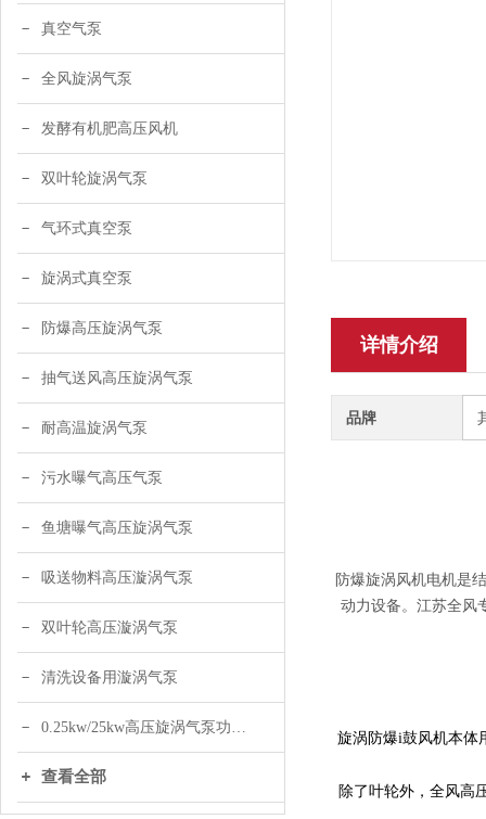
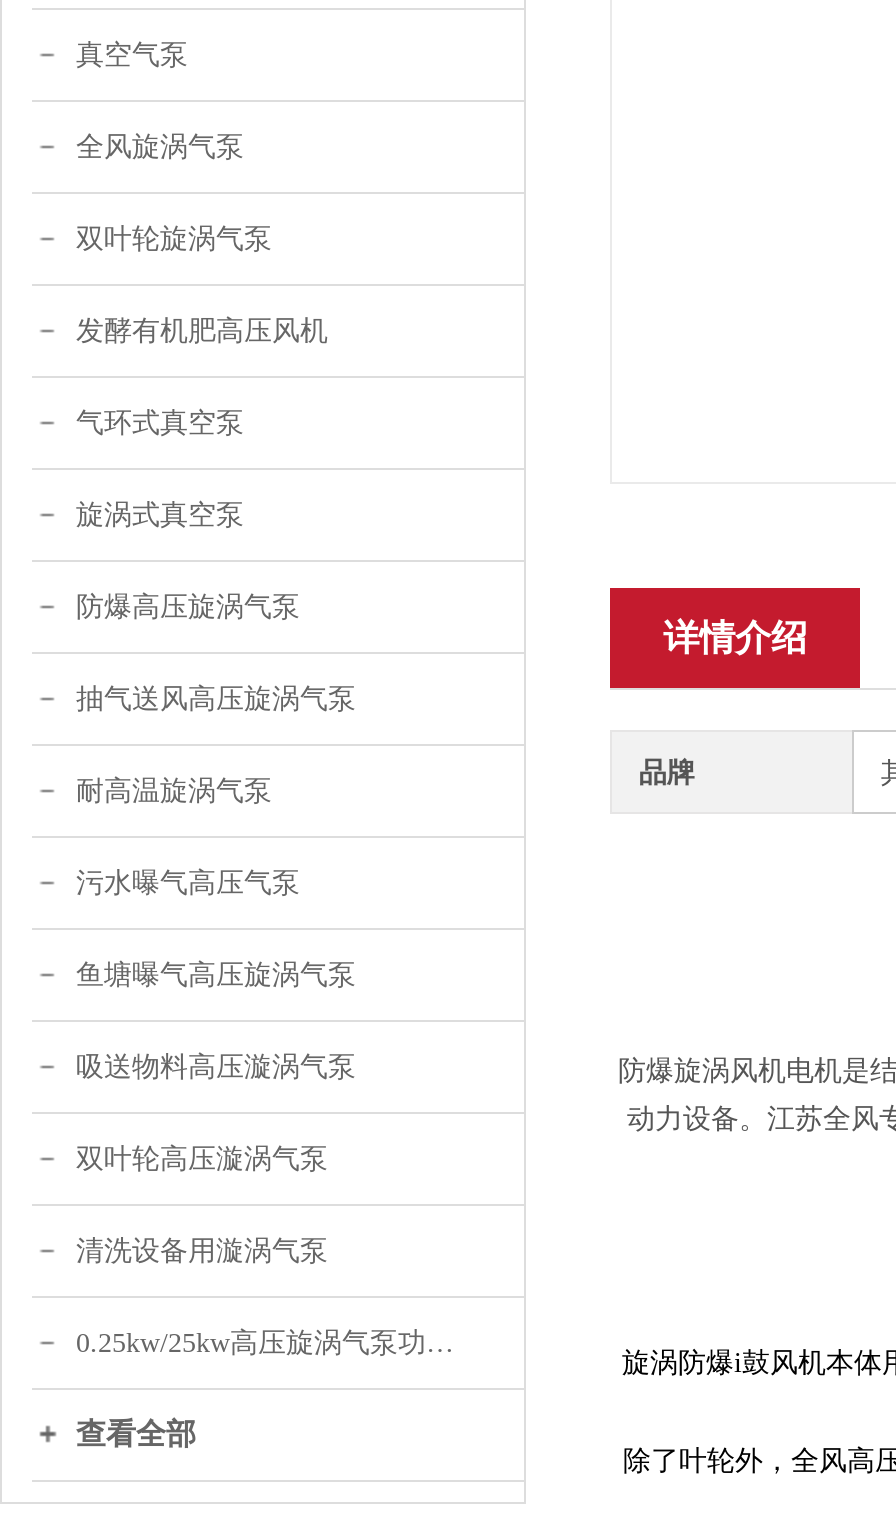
moved [41,120,178,137] -> [76,316,328,346]: 发酵有机肥高压风机
moved [41,170,148,187] -> [76,224,272,254]: 双叶轮旋涡气泵

